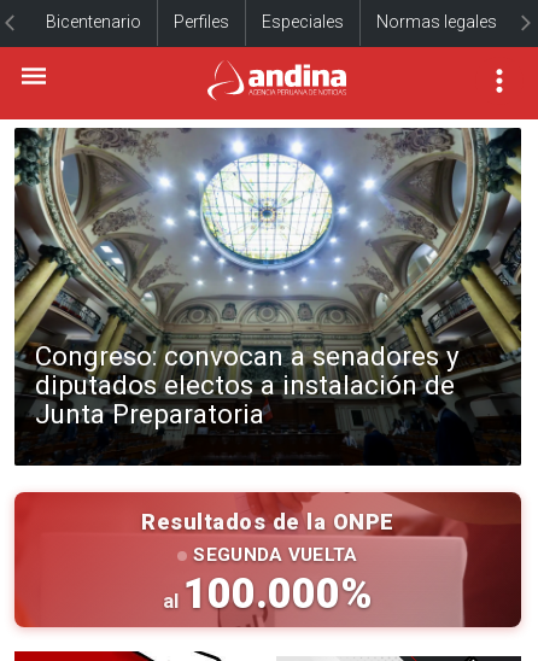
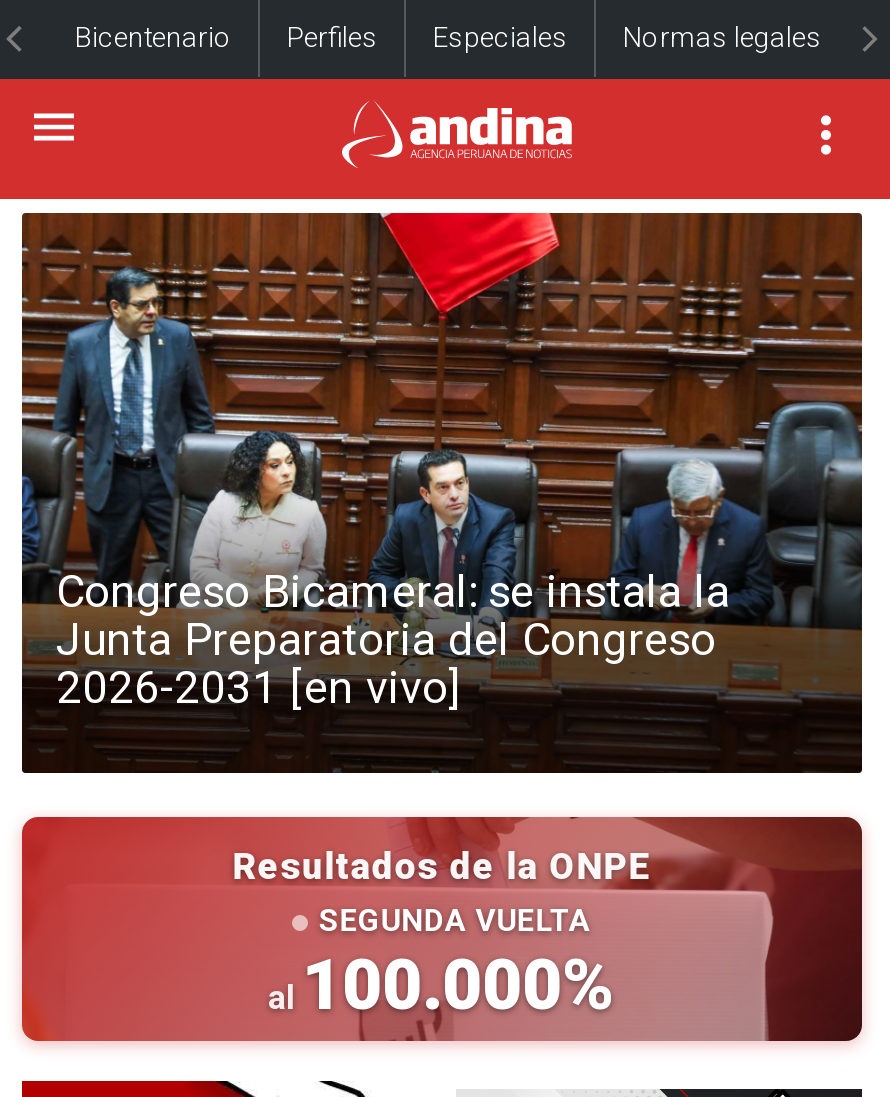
[13,127,522,464] [image] | Congreso: convocan a senadores y | diputados electos a instalación de | Junta Preparatoria -> [20,211,862,773] [image] | Congreso Bicameral: se instala la | Junta Preparatoria del Congreso | 2026-2031 [en vivo]

